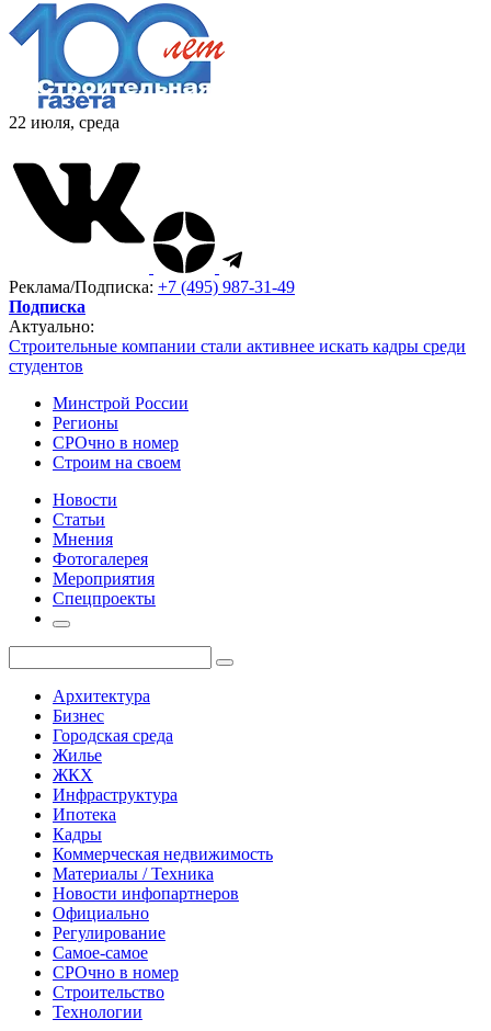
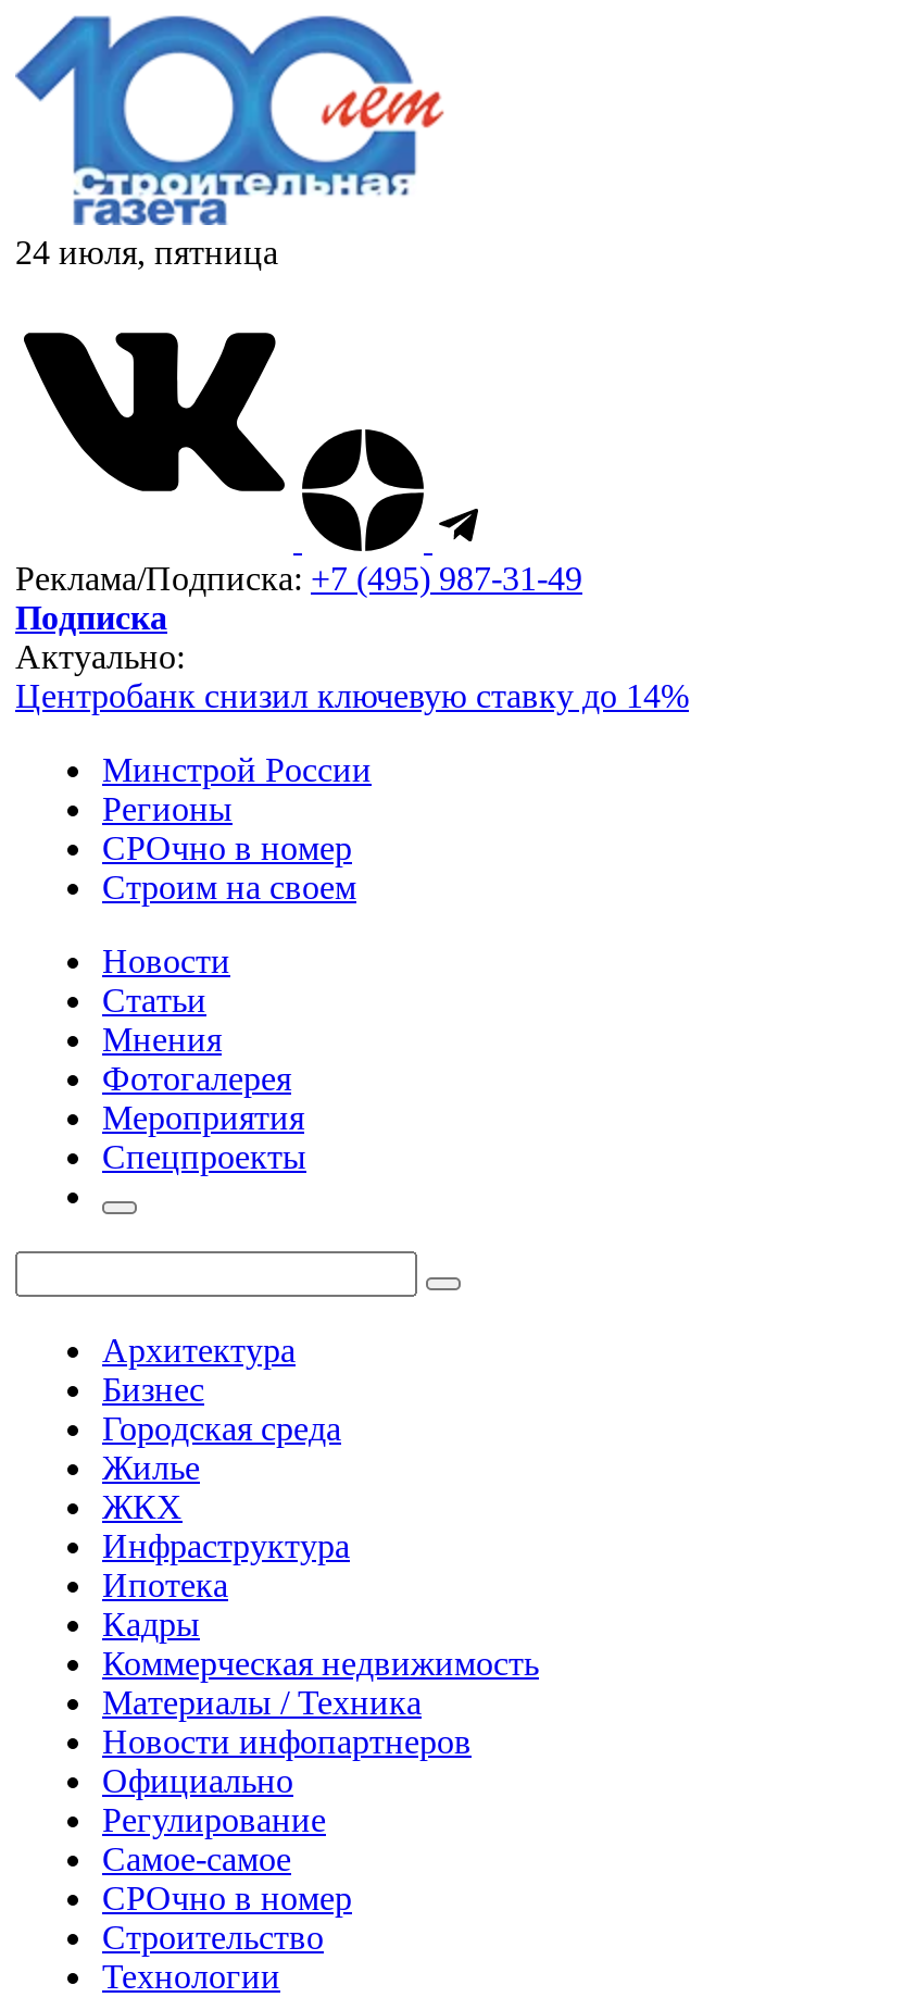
[9,113,119,132] 22 июля, среда -> [15,234,278,271] 24 июля, пятница
[9,337,466,375] Строительные компании стали активнее искать кадры среди | студентов -> [15,677,689,714] Центробанк снизил ключевую ставку до 14%

